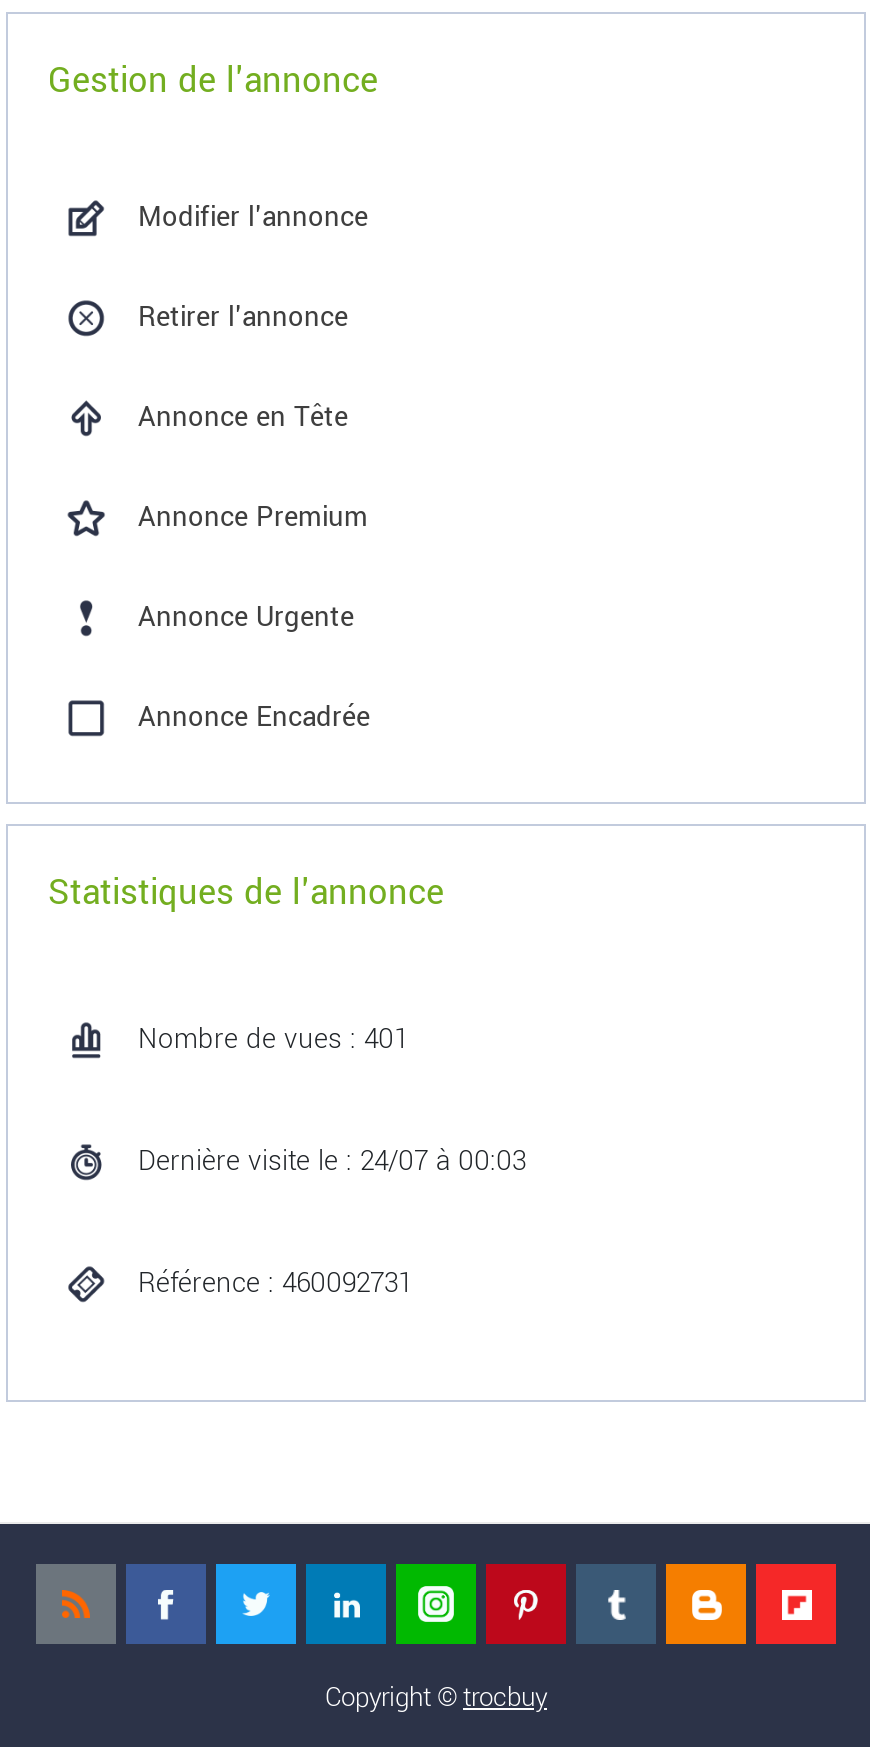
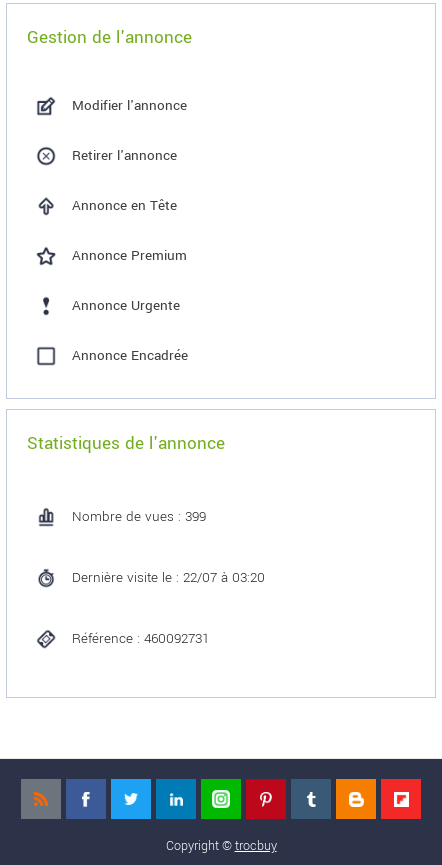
[138,1020,408,1058] Nombre de vues : 401 -> [72,507,206,526] Nombre de vues : 399
[138,1142,526,1180] Dernière visite le : 24/07 à 00:03 -> [72,568,265,587] Dernière visite le : 22/07 à 03:20

